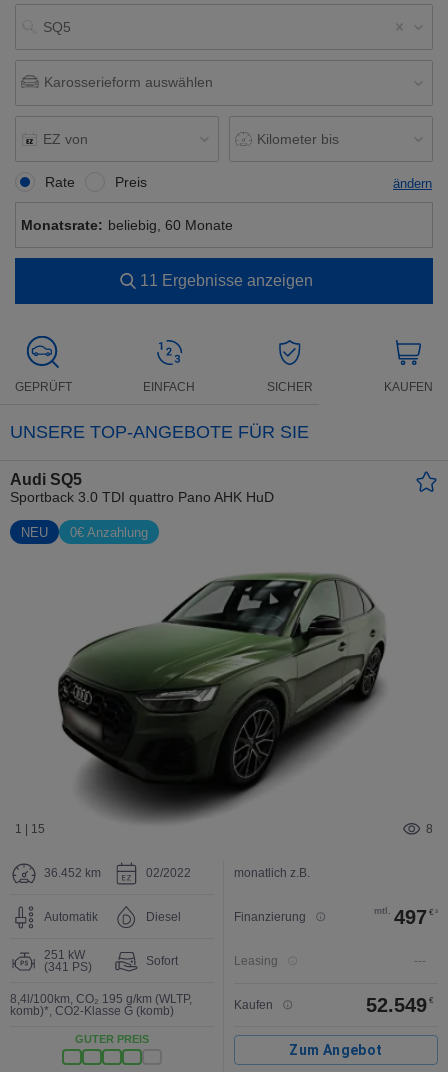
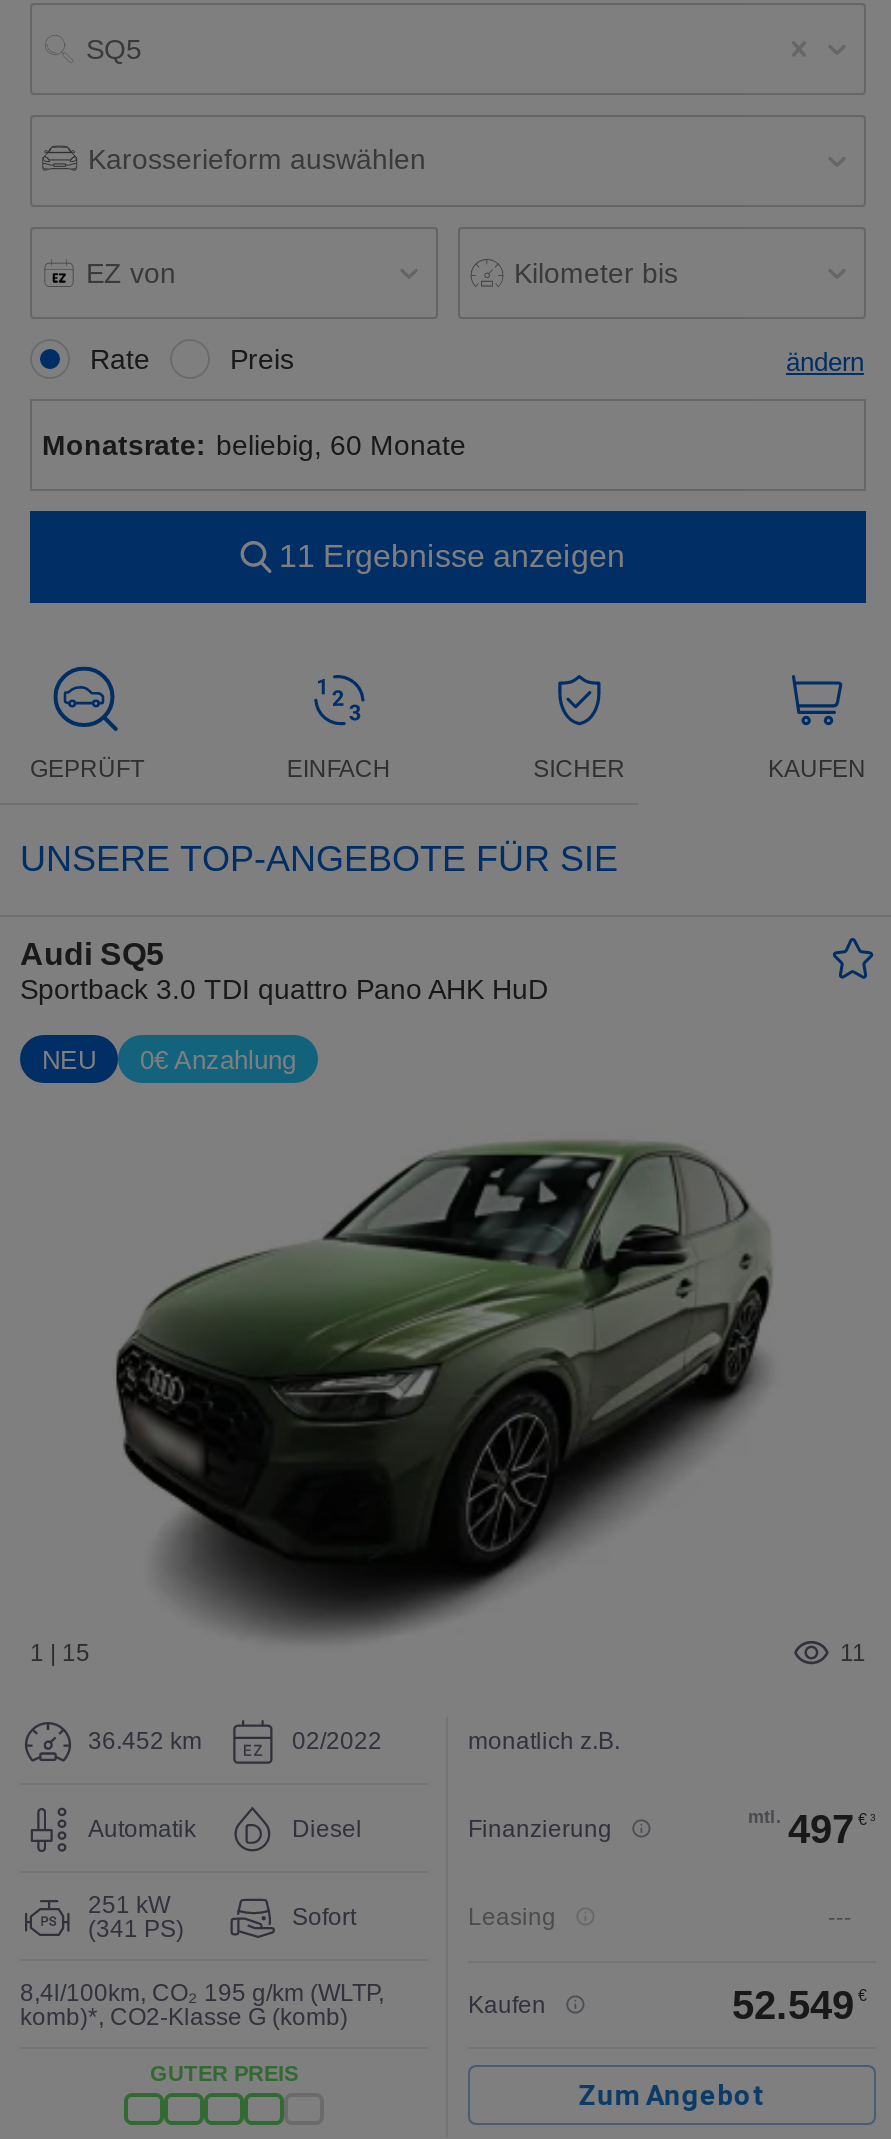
[426,822,433,836] 8 -> [840,1639,866,1667] 11

